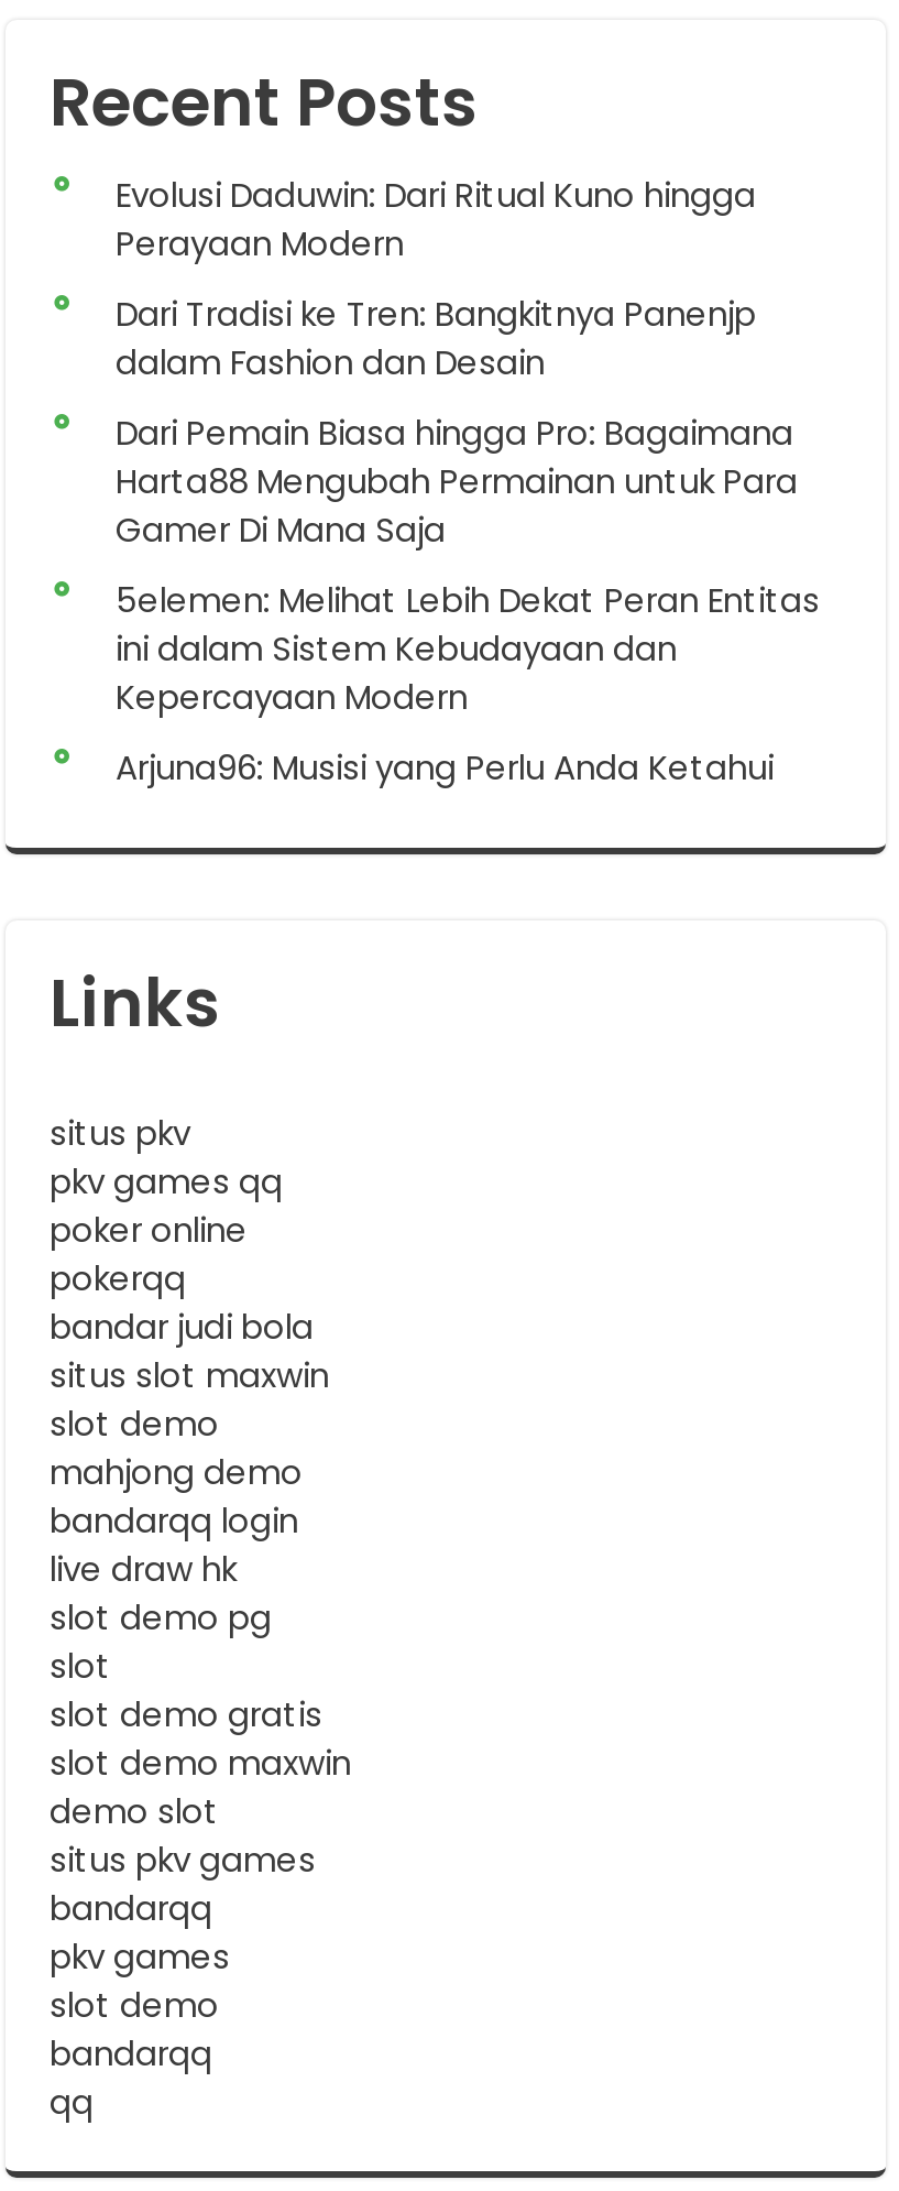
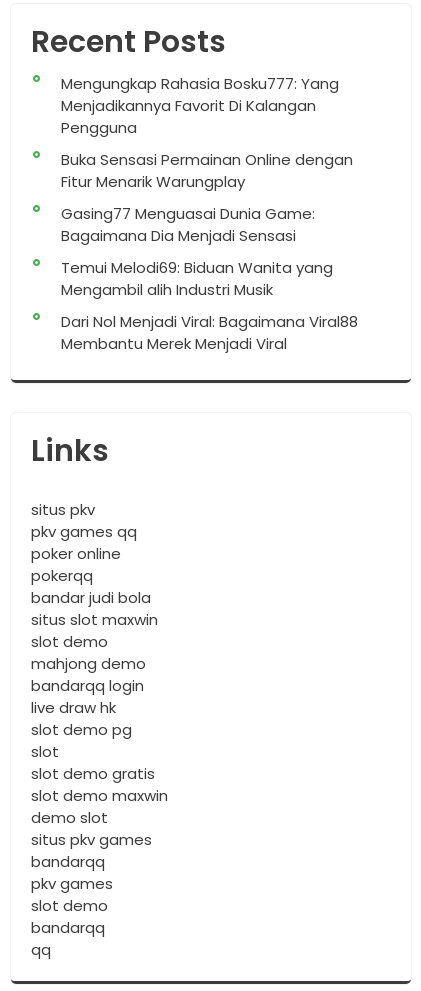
[116,172,756,266] Evolusi Daduwin: Dari Ritual Kuno hingga | Perayaan Modern -> [61,73,339,138] Mengungkap Rahasia Bosku777: Yang | Menjadikannya Favorit Di Kalangan | Pengguna
[116,291,756,385] Dari Tradisi ke Tren: Bangkitnya Panenjp | dalam Fashion dan Desain -> [61,149,353,192] Buka Sensasi Permainan Online dengan | Fitur Menarik Warungplay
[116,410,798,553] Dari Pemain Biasa hingga Pro: Bagaimana | Harta88 Mengubah Permainan untuk Para | Gamer Di Mana Saja -> [61,203,315,246] Gasing77 Menguasai Dunia Game: | Bagaimana Dia Menjadi Sensasi
[116,577,820,720] 5elemen: Melihat Lebih Dekat Peran Entitas | ini dalam Sistem Kebudayaan dan | Kepercayaan Modern -> [61,257,333,300] Temui Melodi69: Biduan Wanita yang | Mengambil alih Industri Musik
[116,744,774,791] Arjuna96: Musisi yang Perlu Anda Ketahui -> [61,311,358,354] Dari Nol Menjadi Viral: Bagaimana Viral88 | Membantu Merek Menjadi Viral

